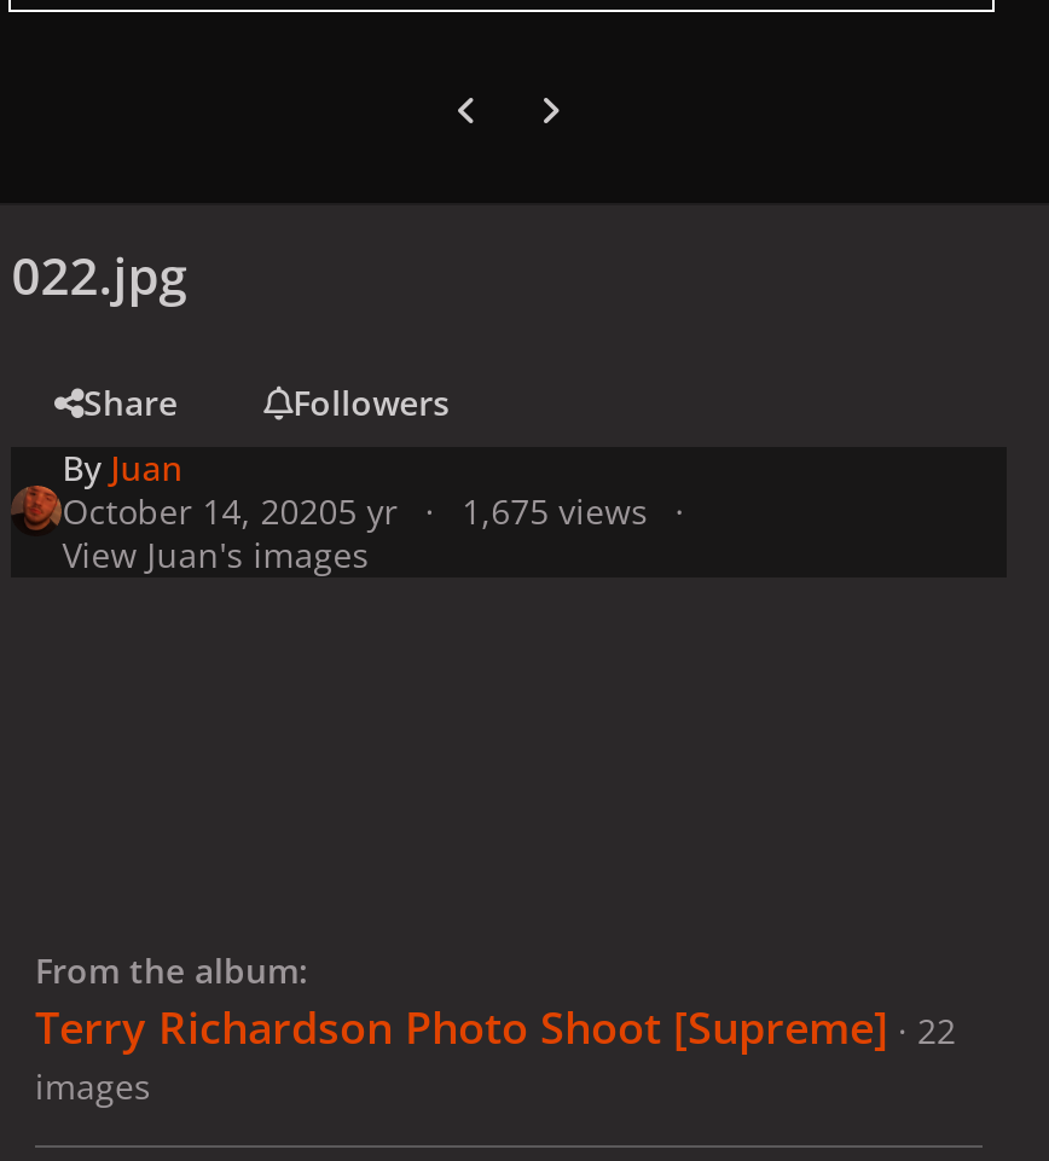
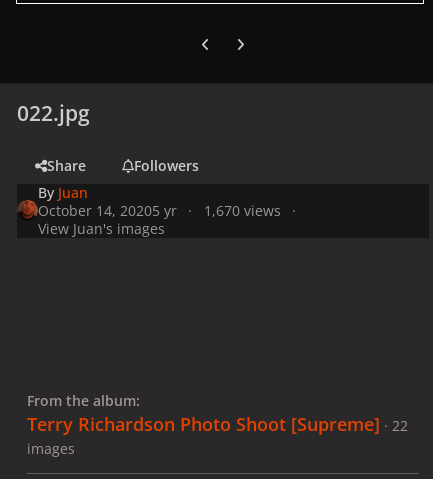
[62,487,648,533] October 14, 20205 yr 1,675 views -> [38,200,281,219] October 14, 20205 yr 1,670 views

